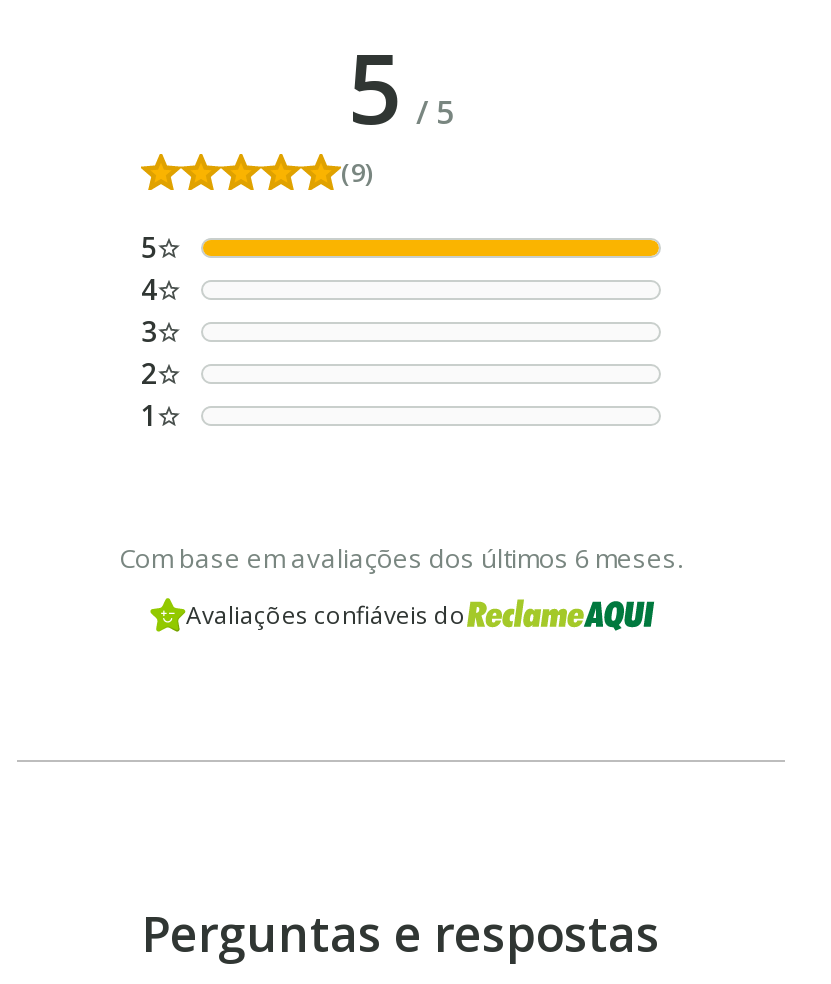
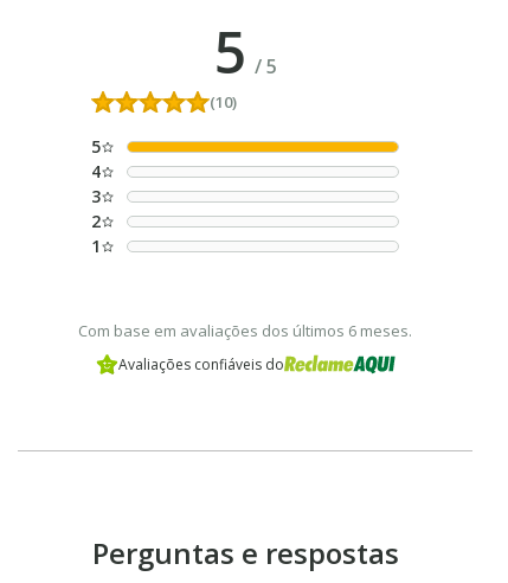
[341,153,373,189] (9) -> [210,91,237,112] (10)

